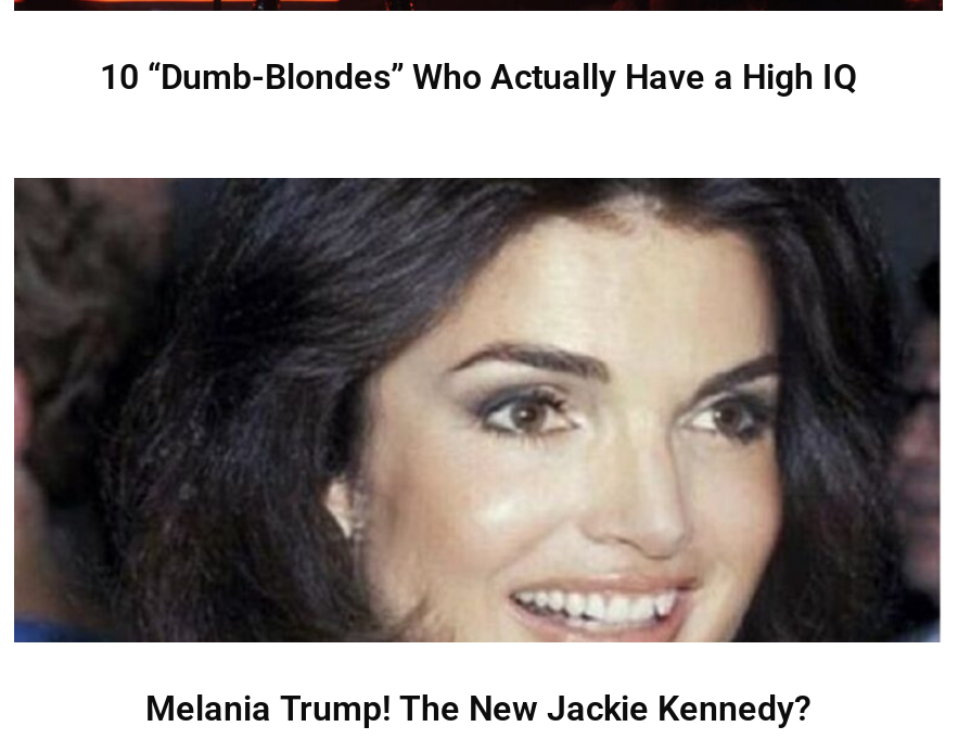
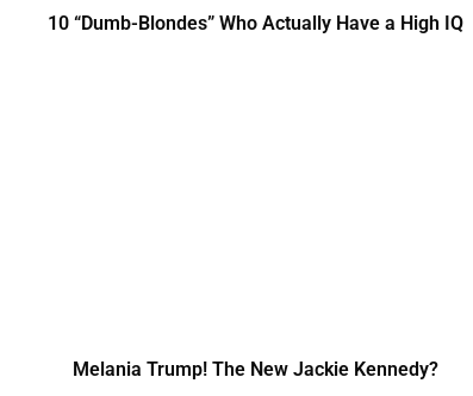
[12,176,943,645] [image] -> none

